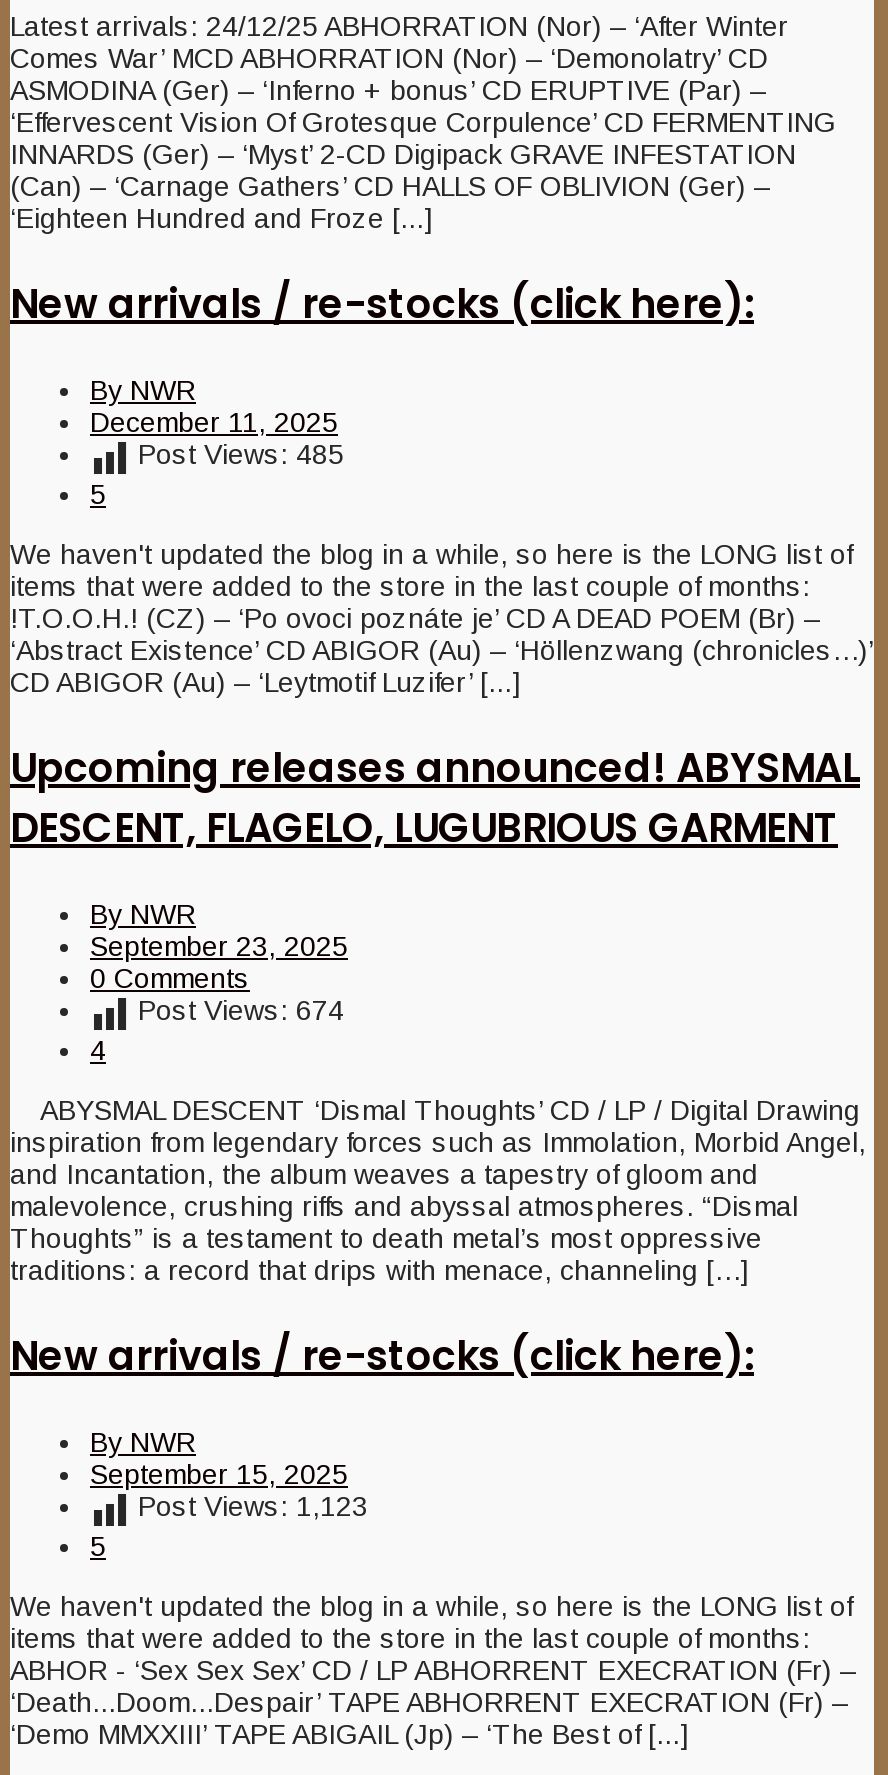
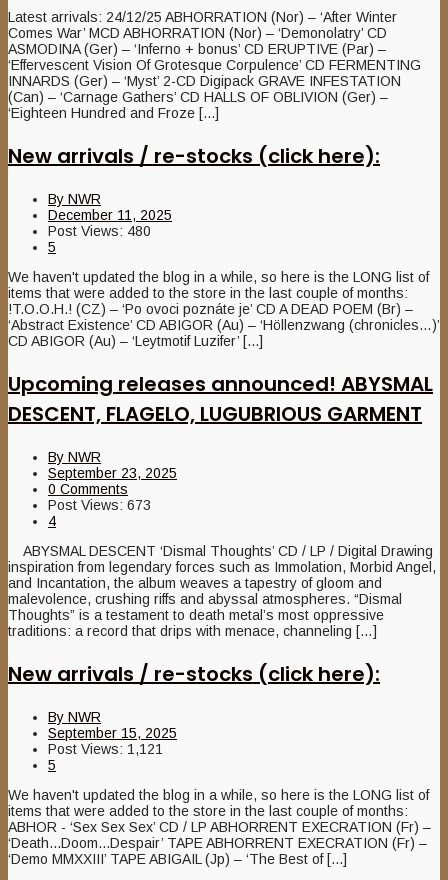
[138,438,344,470] Post Views: 485 -> [48,223,151,239] Post Views: 480
[138,994,344,1026] Post Views: 674 -> [48,497,151,513] Post Views: 673
[138,1490,368,1522] Post Views: 1,123 -> [48,741,163,757] Post Views: 1,121

